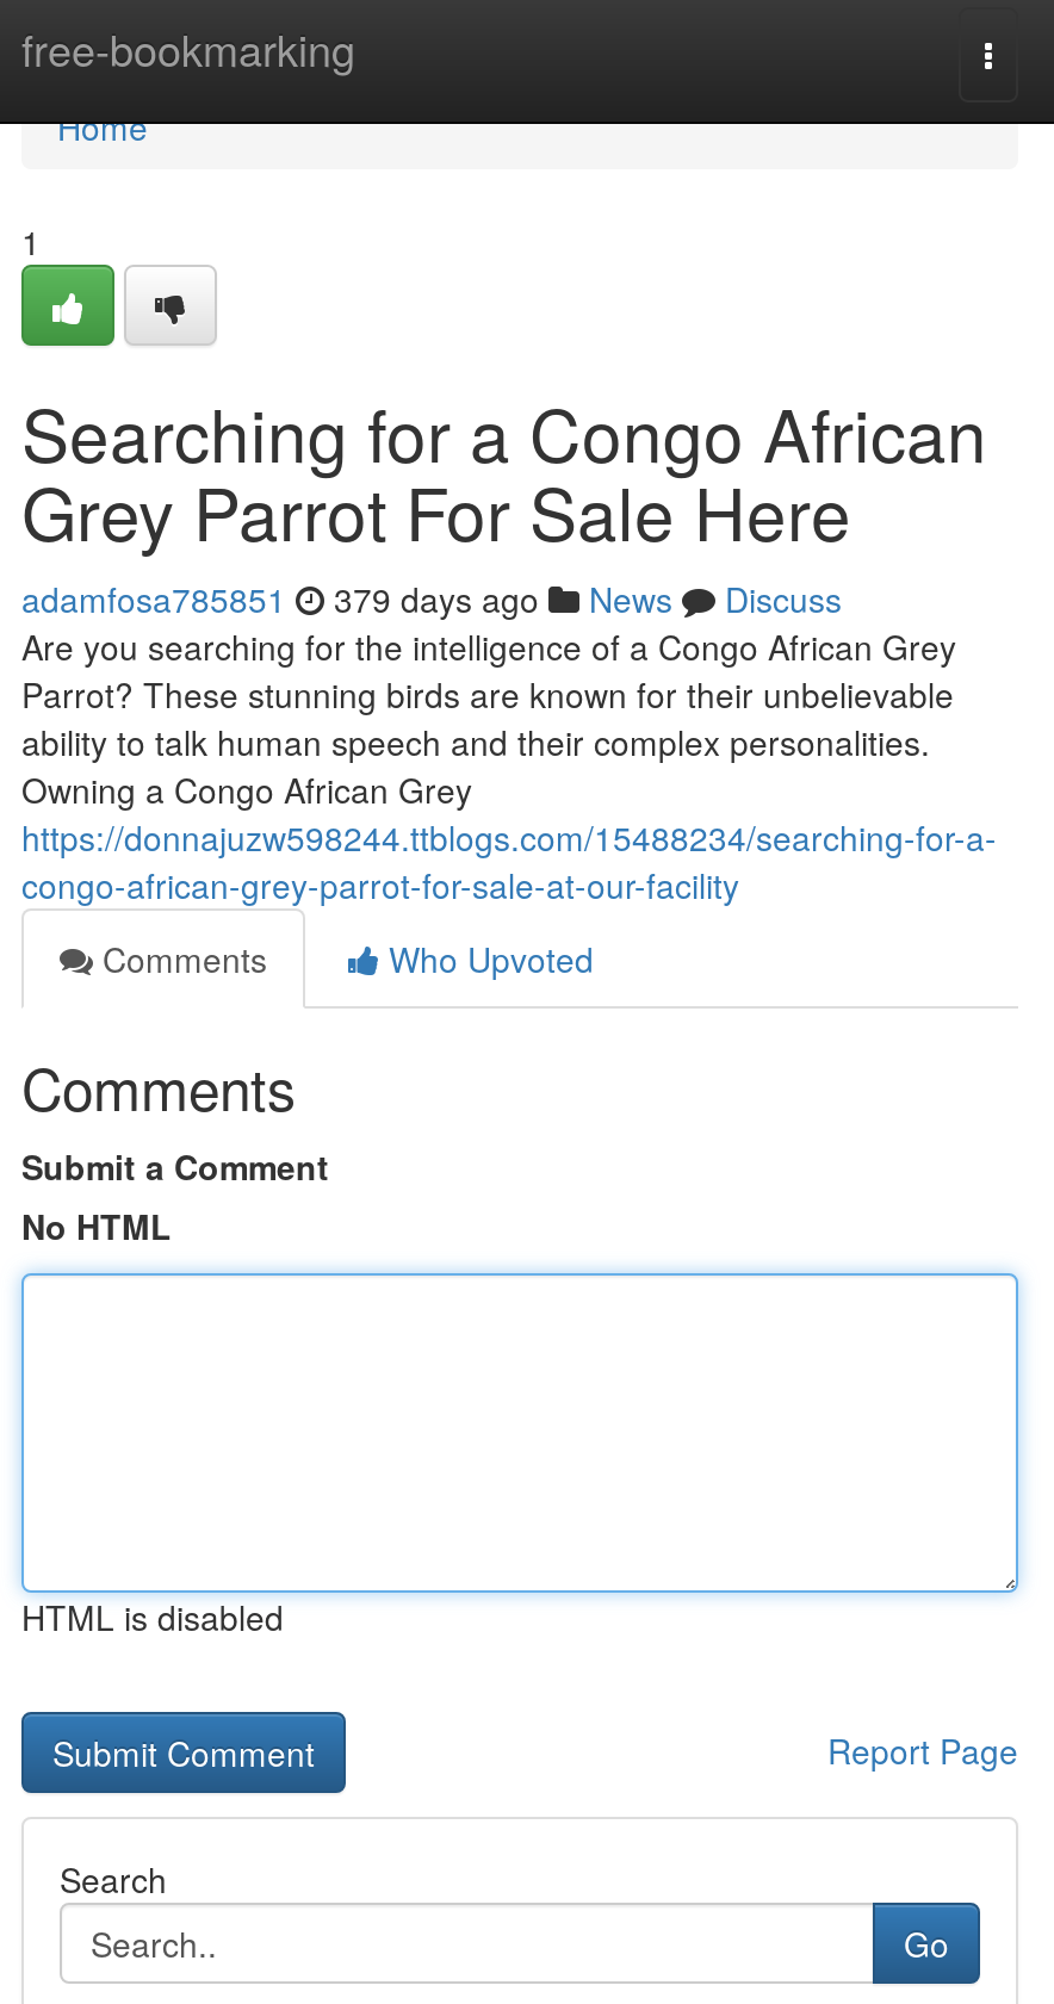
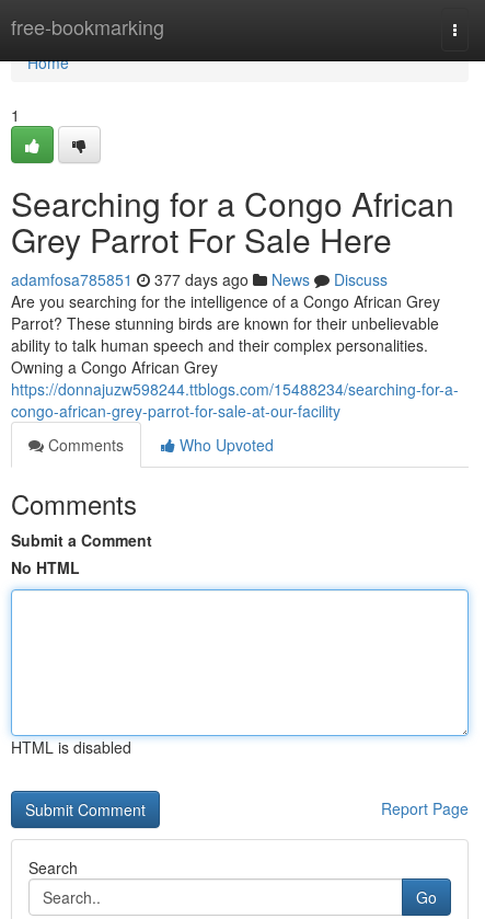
[21,575,842,622] adamfosa785851 379 days ago News Discuss -> [11,268,388,290] adamfosa785851 377 days ago News Discuss

